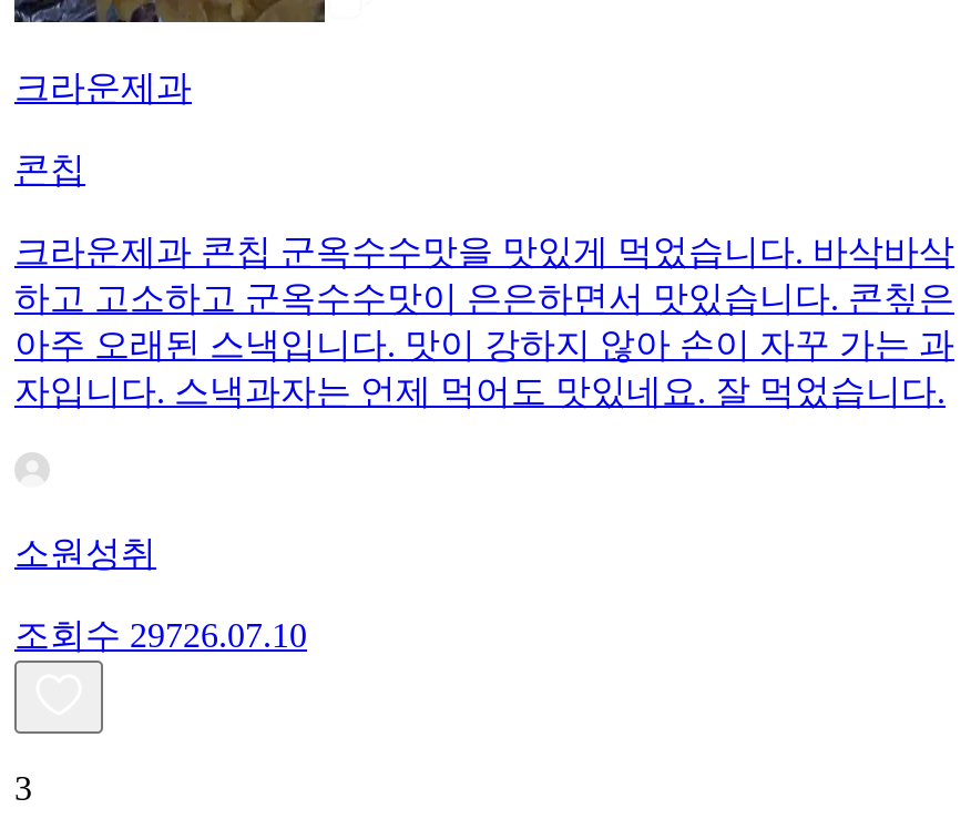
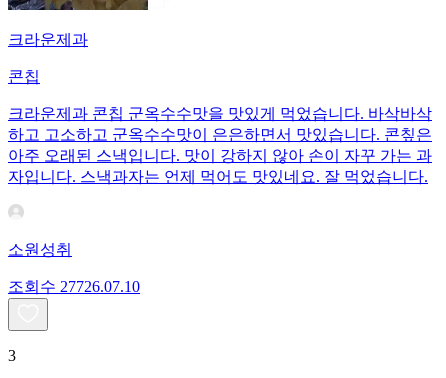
[14,617,307,654] 조회수 29726.07.10 -> [8,278,140,295] 조회수 27726.07.10

